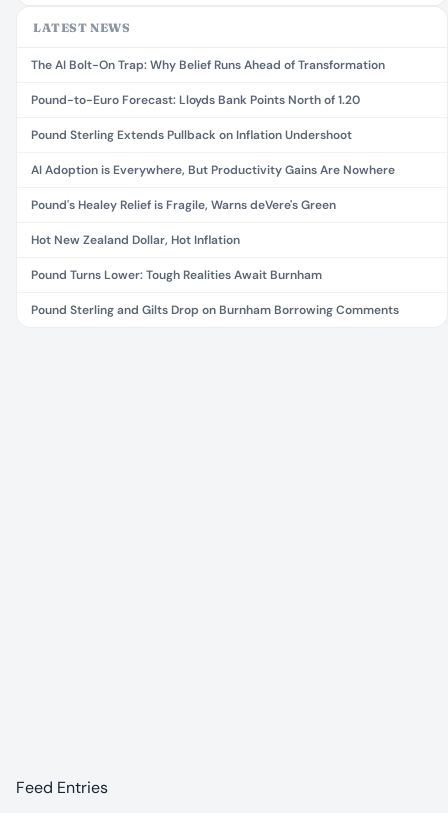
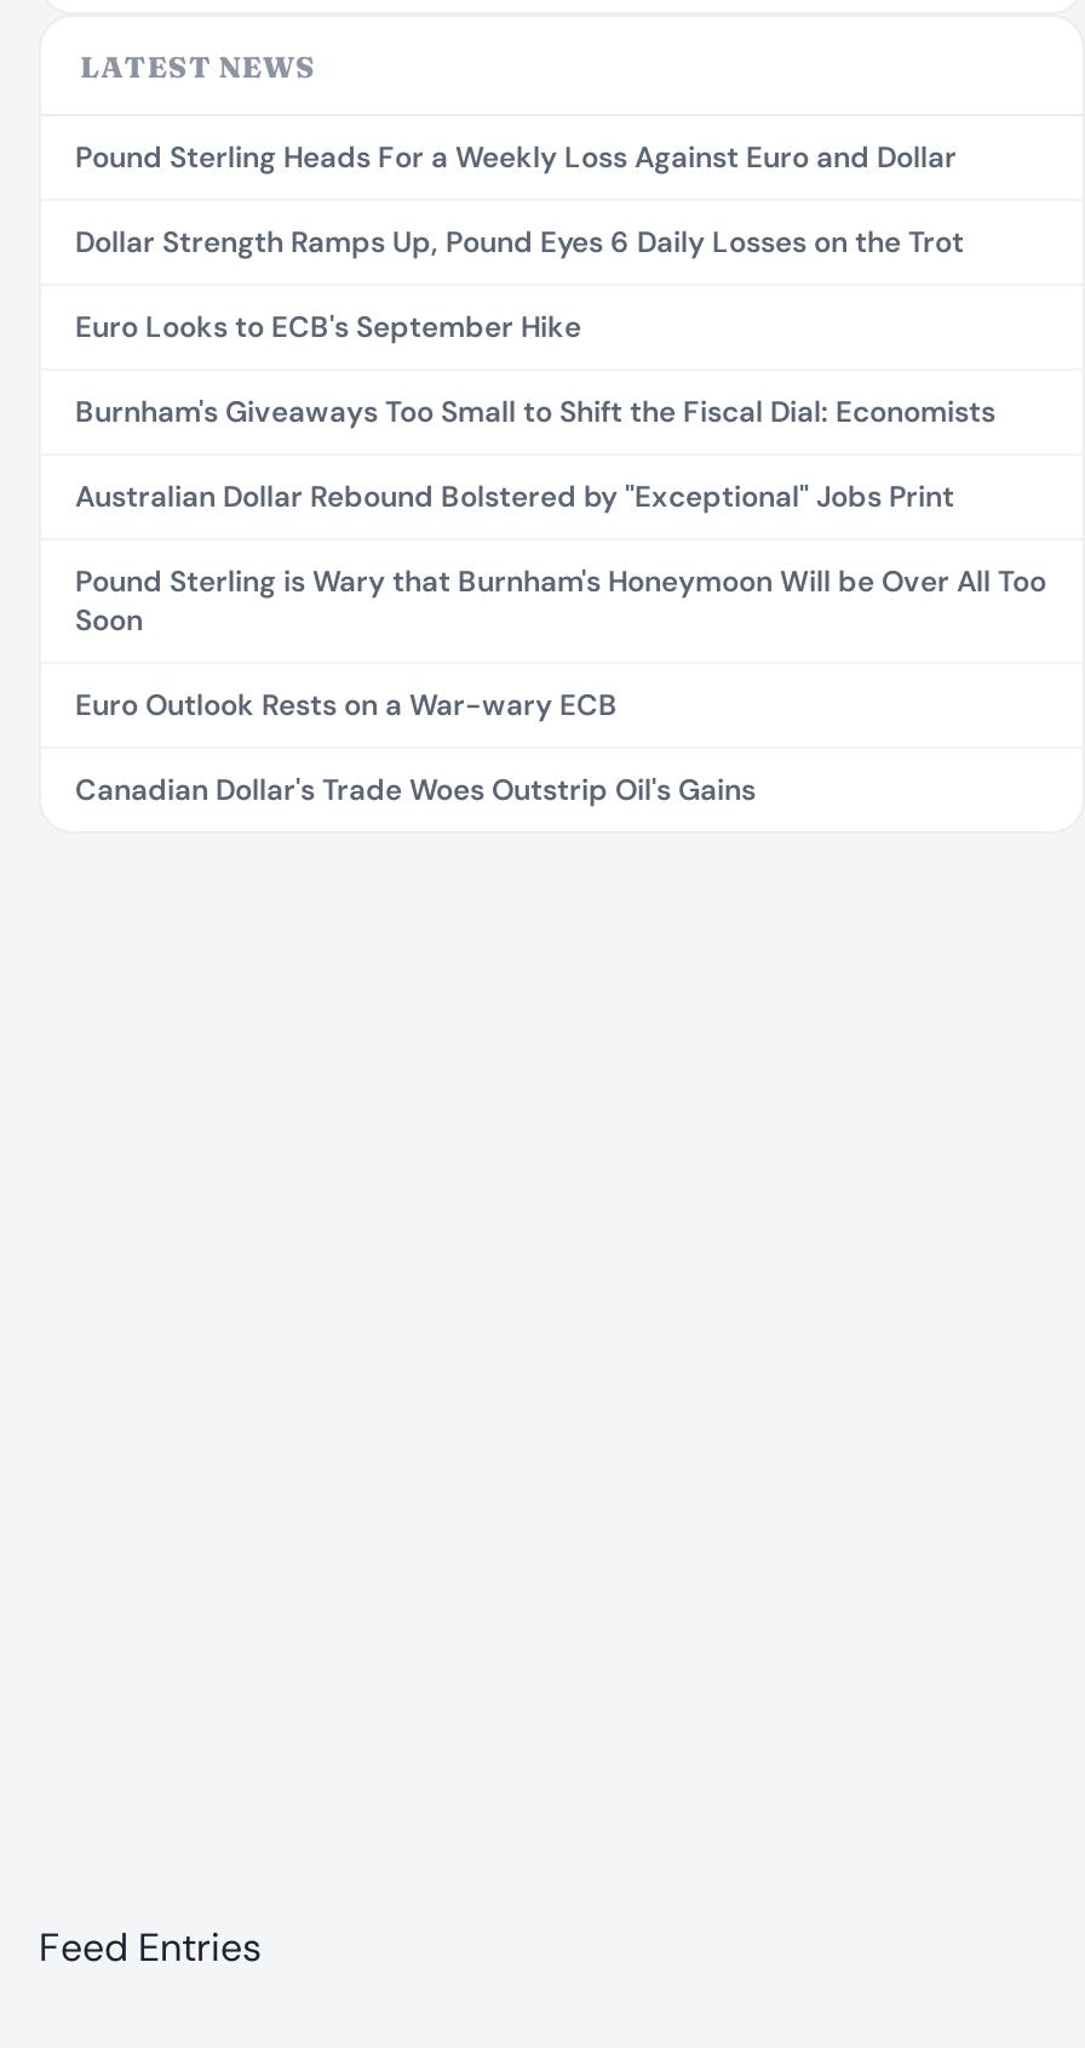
[31,57,385,73] The AI Bolt-On Trap: Why Belief Runs Ahead of Transformation -> [75,139,957,177] Pound Sterling Heads For a Weekly Loss Against Euro and Dollar
[31,92,360,108] Pound-to-Euro Forecast: Lloyds Bank Points North of 1.20 -> [75,223,964,262] Dollar Strength Ramps Up, Pound Eyes 6 Daily Losses on the Trot
[31,127,352,143] Pound Sterling Extends Pullback on Inflation Undershoot -> [75,308,581,347] Euro Looks to ECB's September Hike
[31,162,395,178] AI Adoption is Everywhere, But Productivity Gains Are Nowhere -> [75,393,995,432] Burnham's Giveaways Too Small to Shift the Fiscal Dial: Economists
[31,197,336,213] Pound's Healey Relief is Fragile, Warns deVere's Green -> [75,478,954,517] Australian Dollar Rebound Bolstered by "Exceptional" Jobs Print
[31,232,240,248] Hot New Zealand Dollar, Hot Inflation -> [75,563,1046,640] Pound Sterling is Wary that Burnham's Honeymoon Will be Over All Too | Soon
[31,267,322,283] Pound Turns Lower: Tough Realities Await Burnham -> [75,686,618,725] Euro Outlook Rests on a War-wary ECB
[31,302,399,318] Pound Sterling and Gilts Drop on Burnham Borrowing Comments -> [75,771,756,810] Canadian Dollar's Trade Woes Outstrip Oil's Gains

